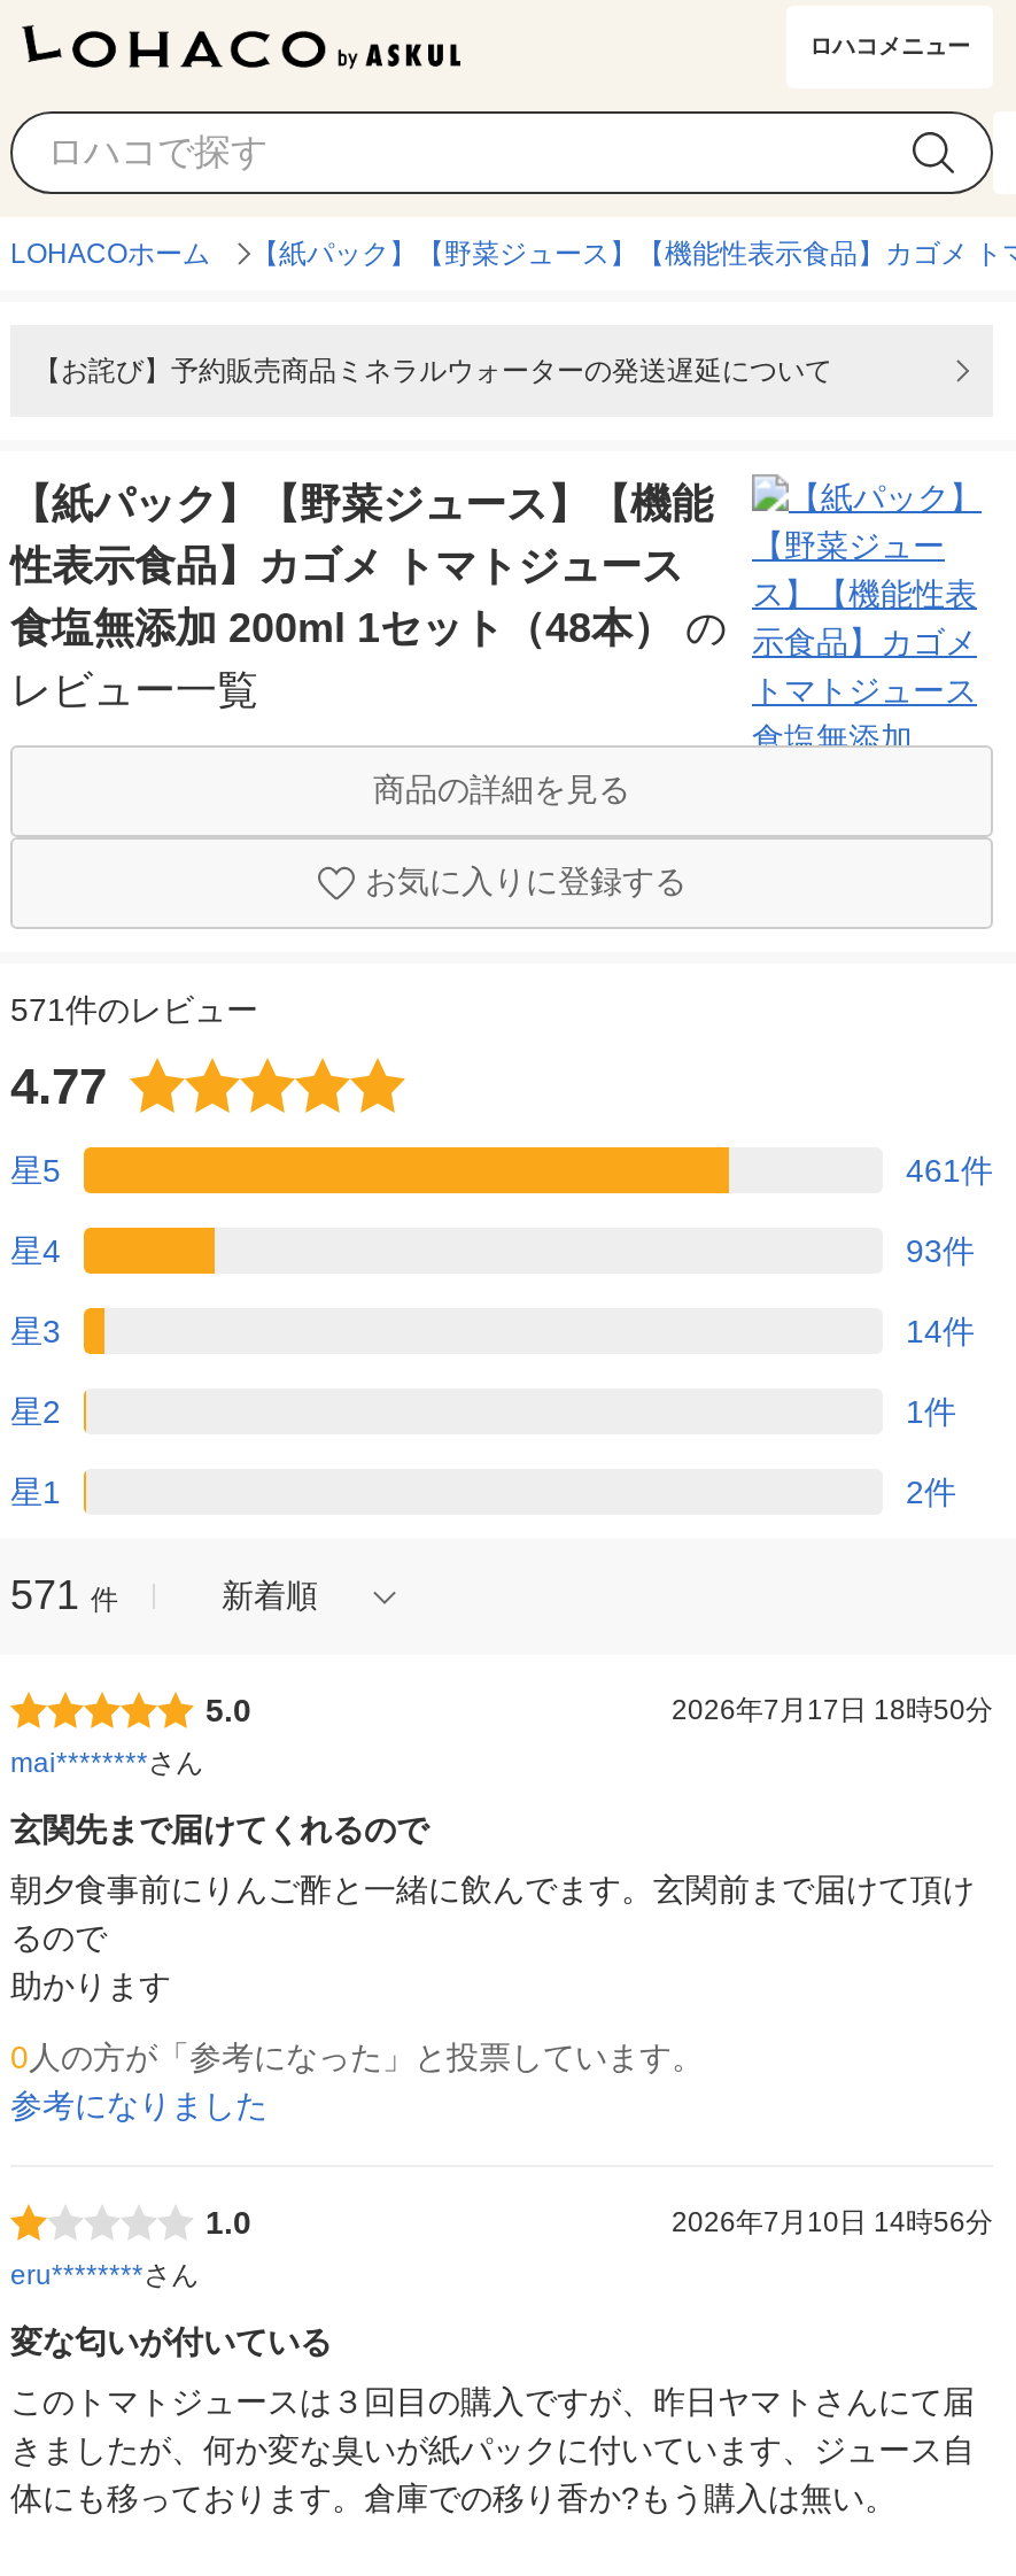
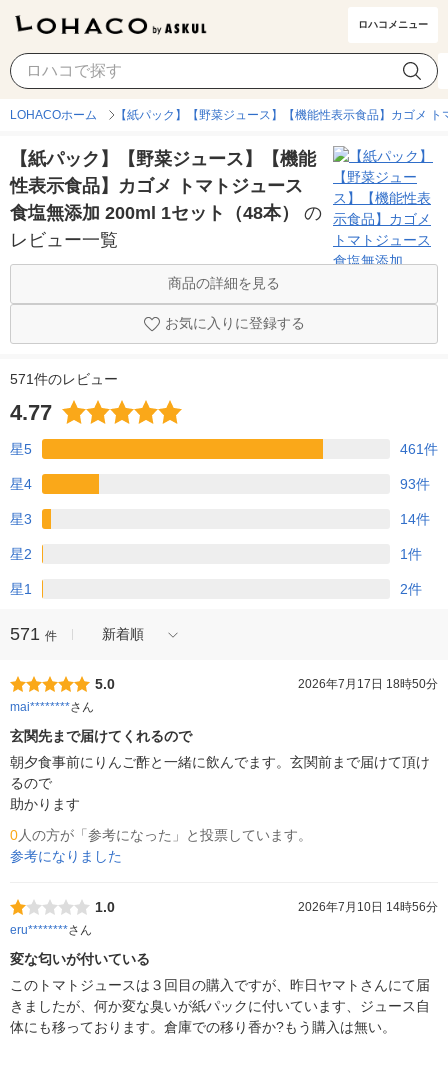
[33,355,832,387] 【お詫び】予約販売商品ミネラルウォーターの発送遅延について -> none

